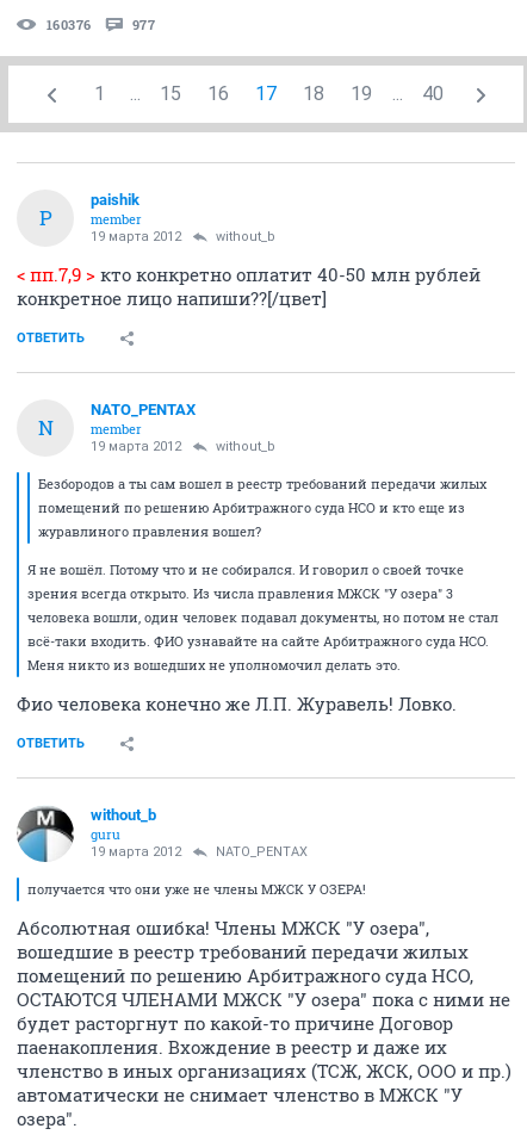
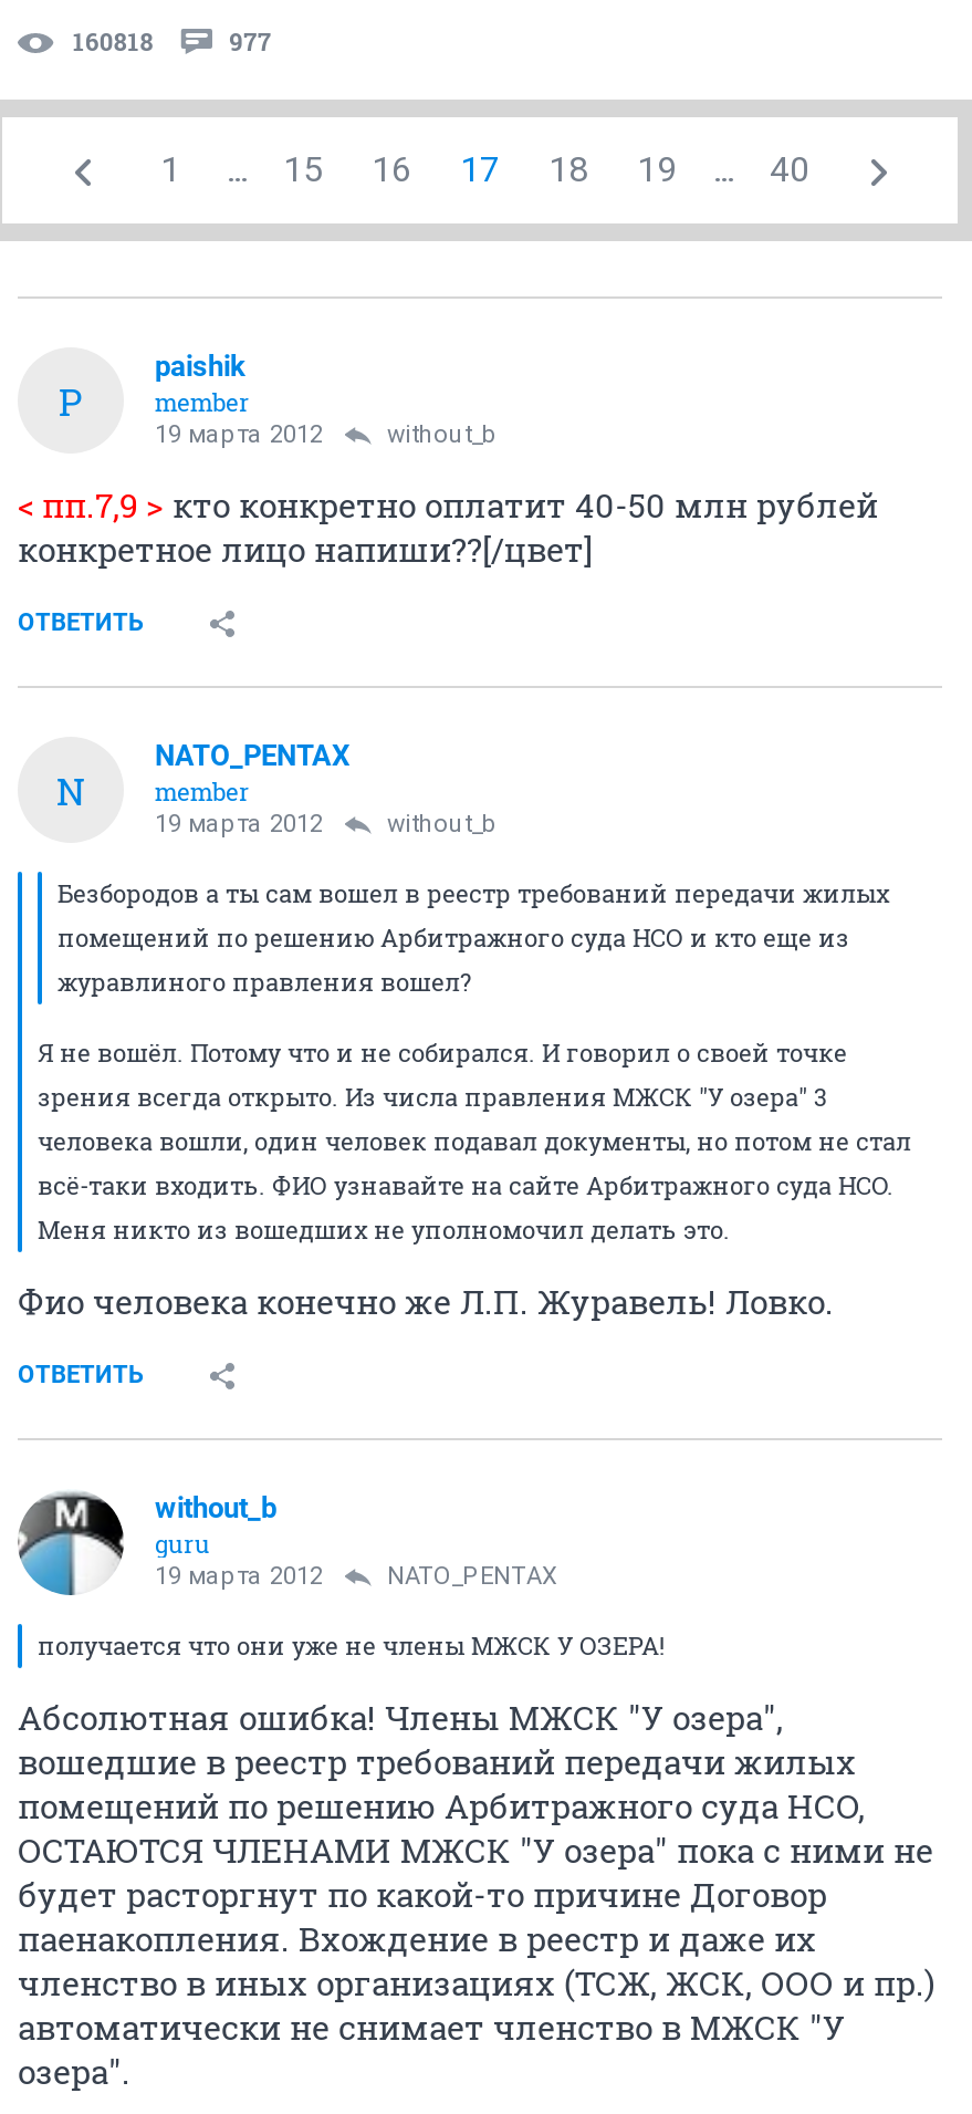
[46,15,91,33] 160376 -> [73,24,154,57] 160818

